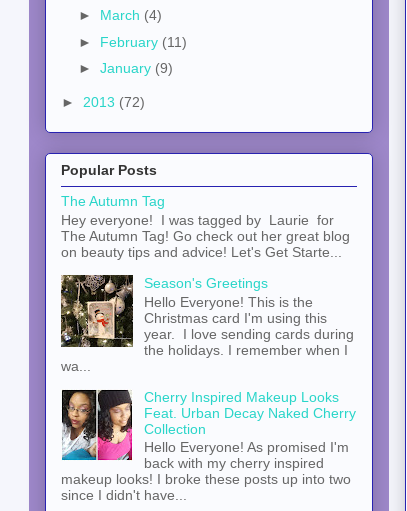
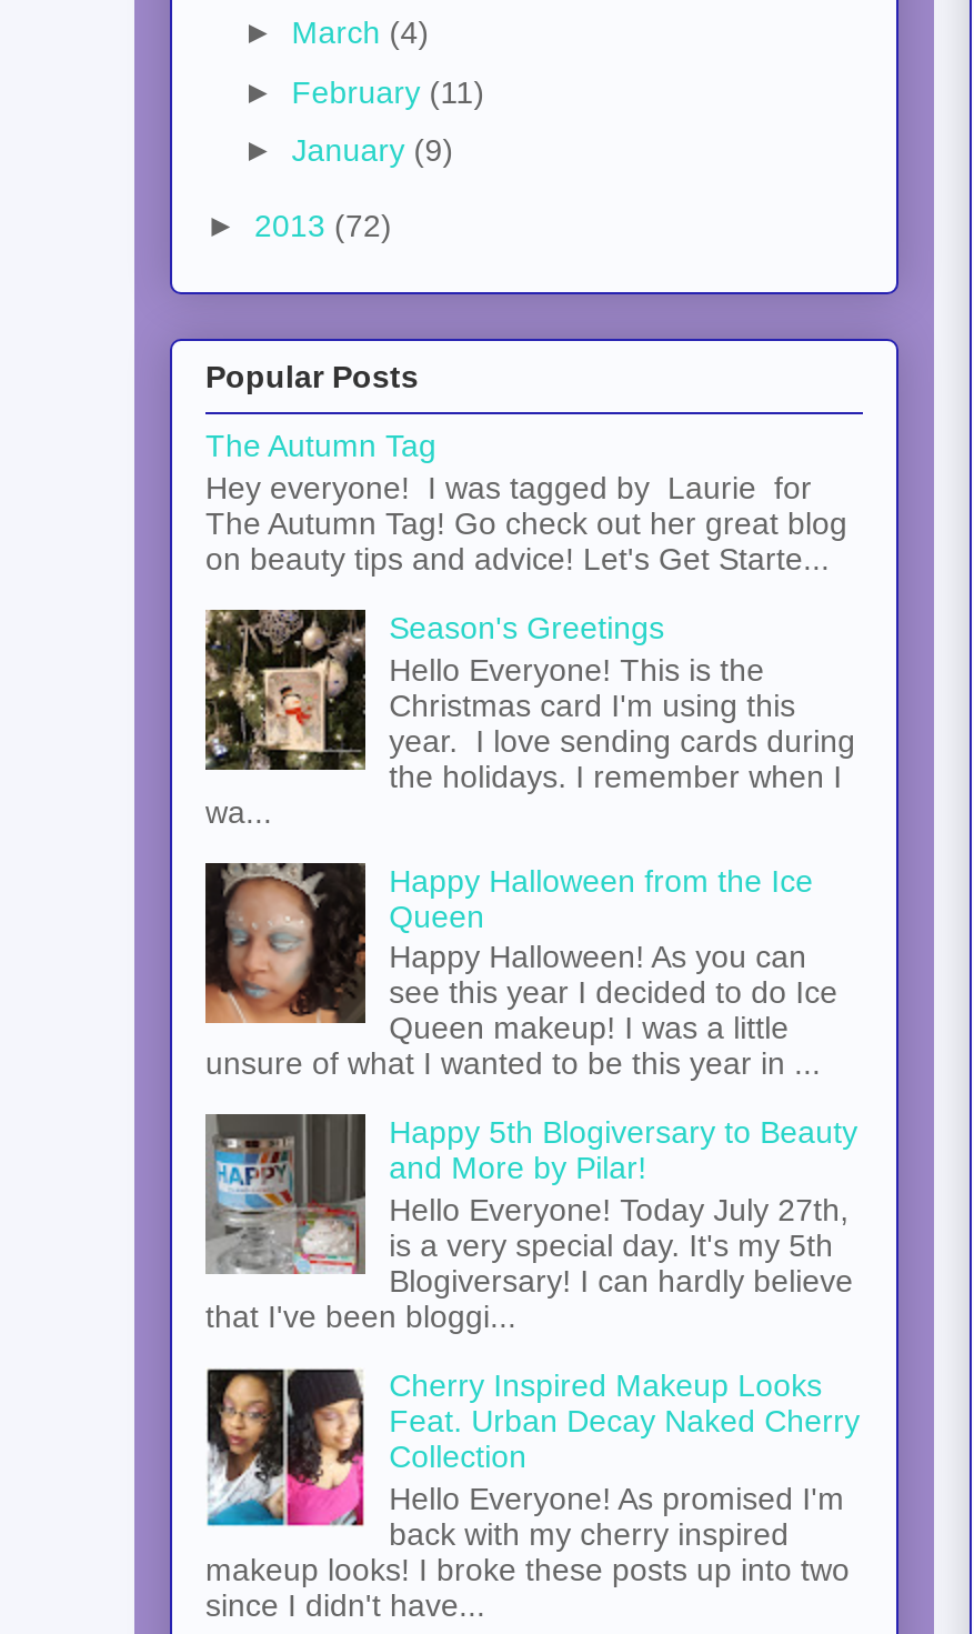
none -> [203,861,858,1335] [image] | Happy Halloween from the Ice | Queen | Happy Halloween! As you can | see this year I decided to do Ice | Queen makeup! I was a little | unsure of what I wanted to be this year in ... | Happy 5th Blogiversary to Beauty | and More by Pilar! | Hello Everyone! Today July 27th, | is a very special day. It's my 5th | Blogiversary! I can hardly believe | that I've been bloggi...
none -> [205,1112,357,1276] [image]

